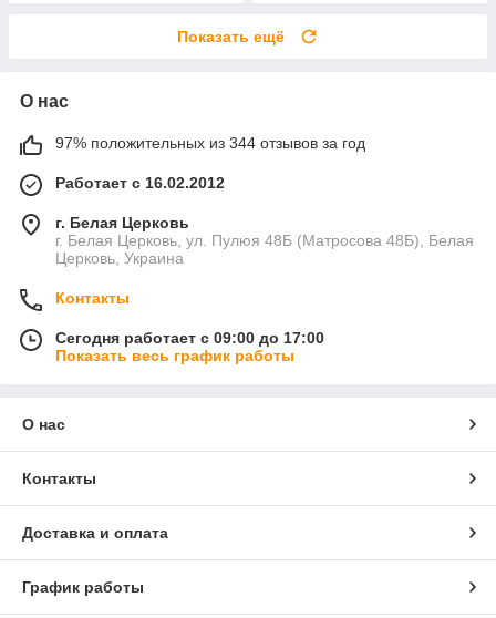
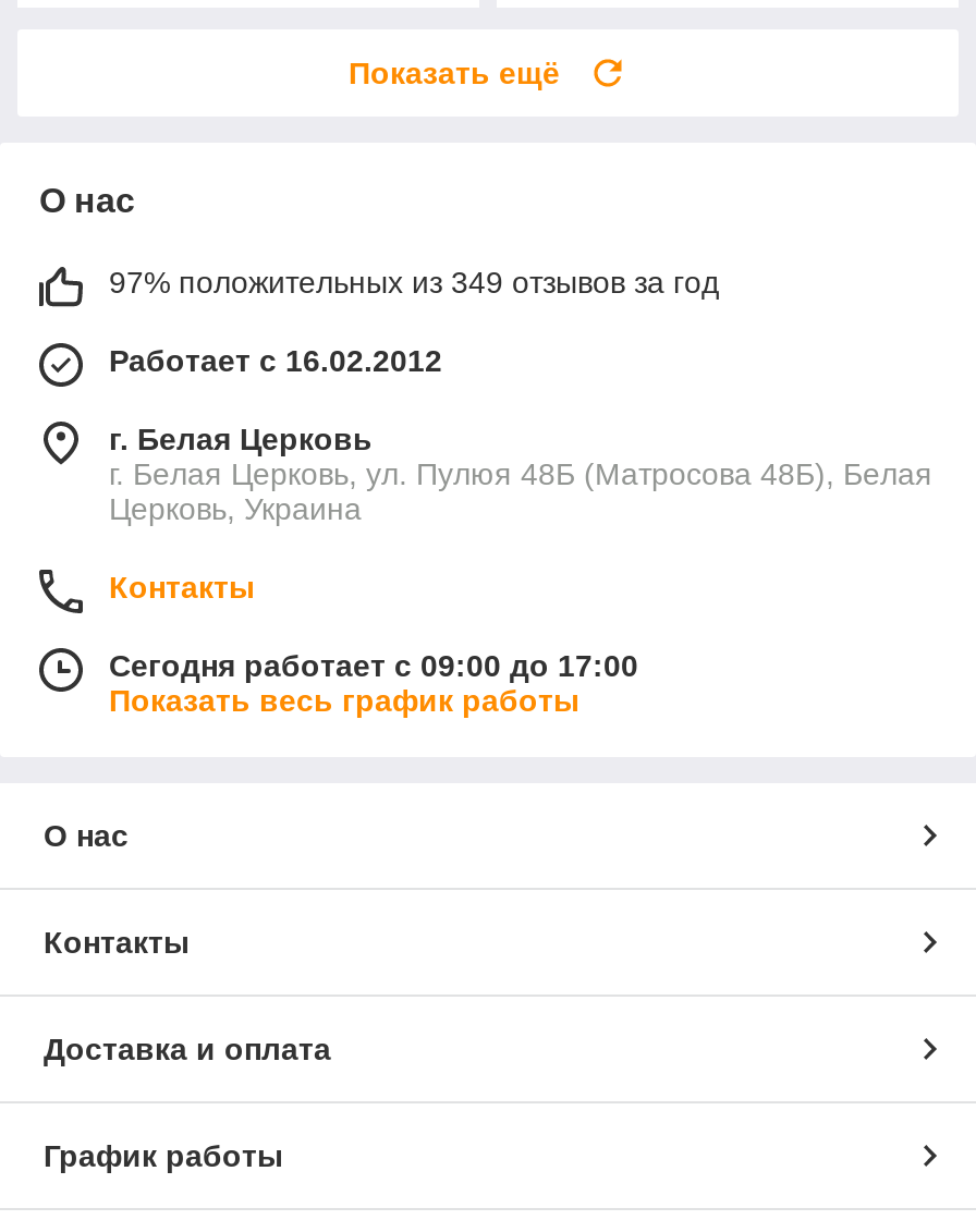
[55,134,365,152] 97% положительных из 344 отзывов за год -> [109,264,719,299] 97% положительных из 349 отзывов за год

